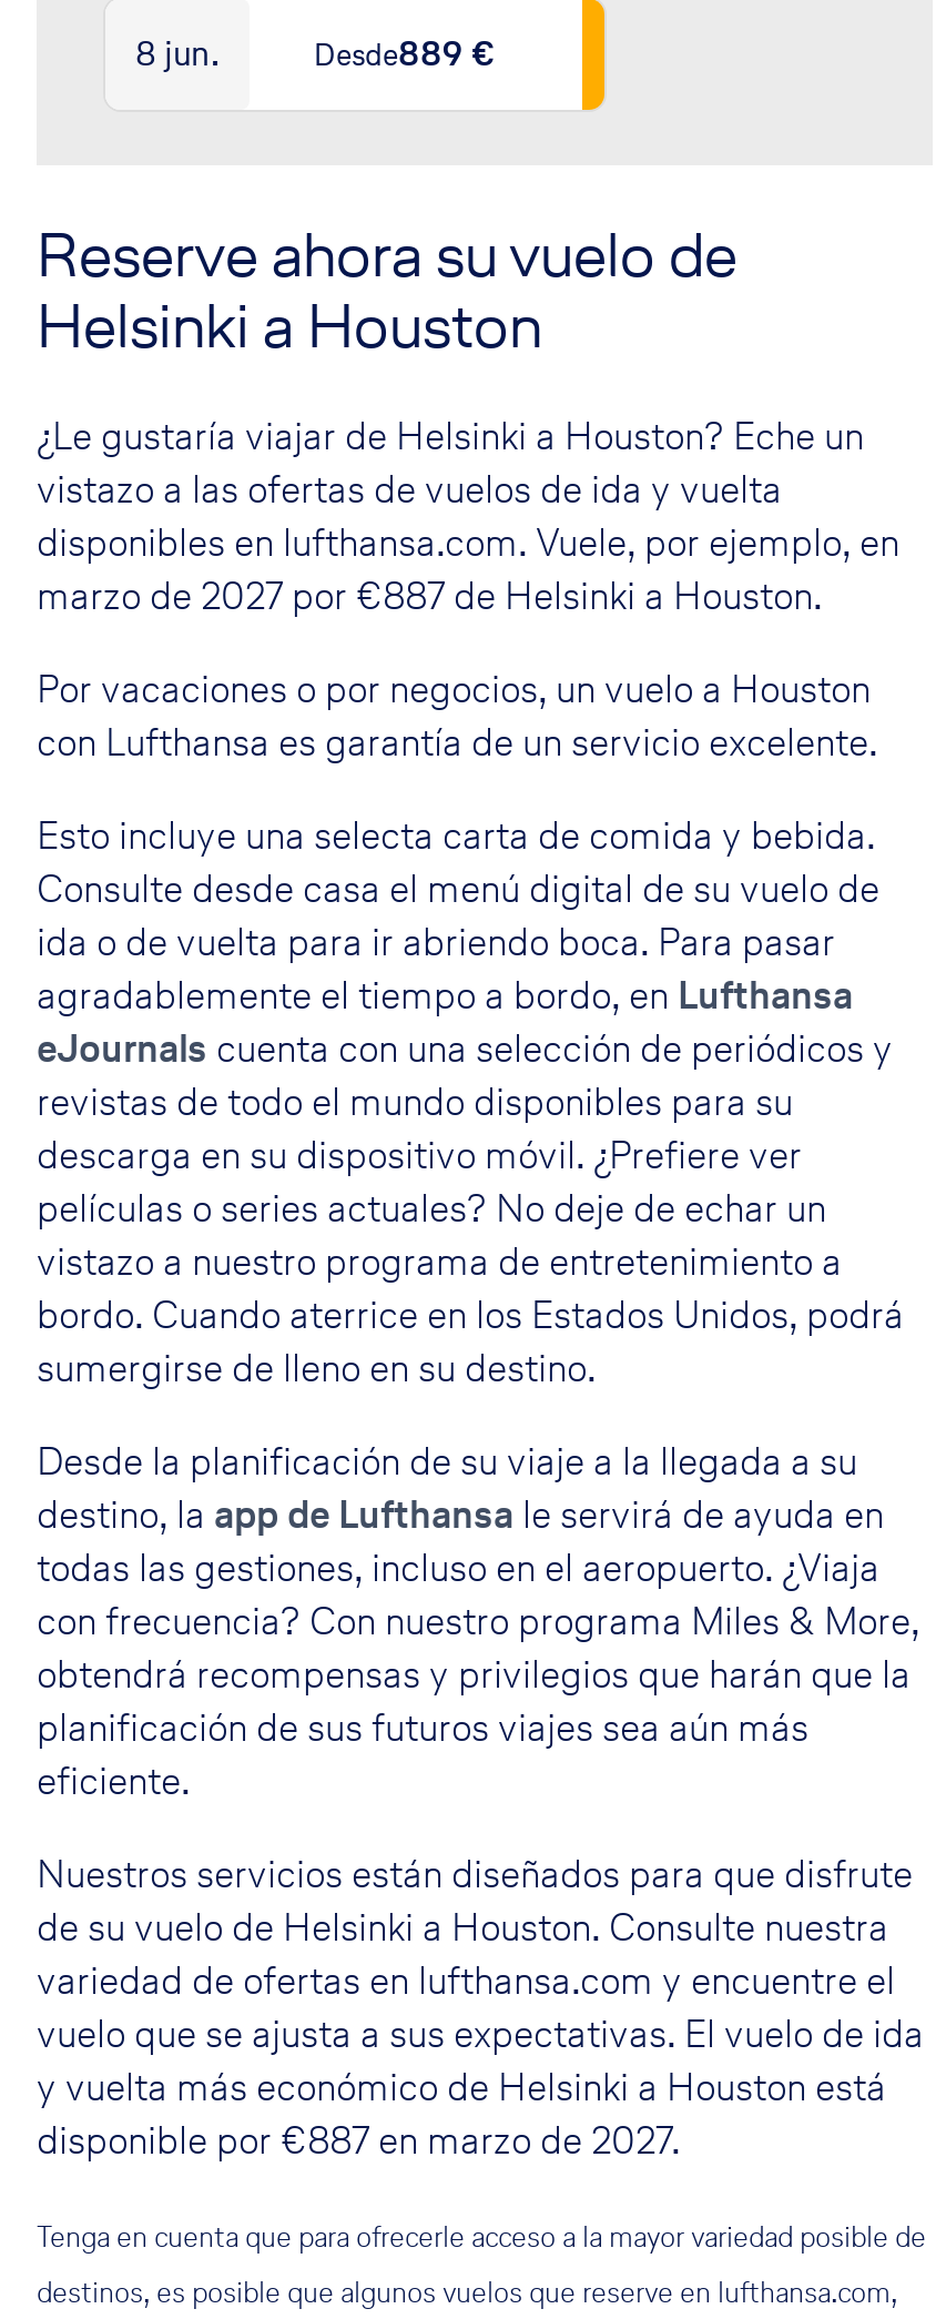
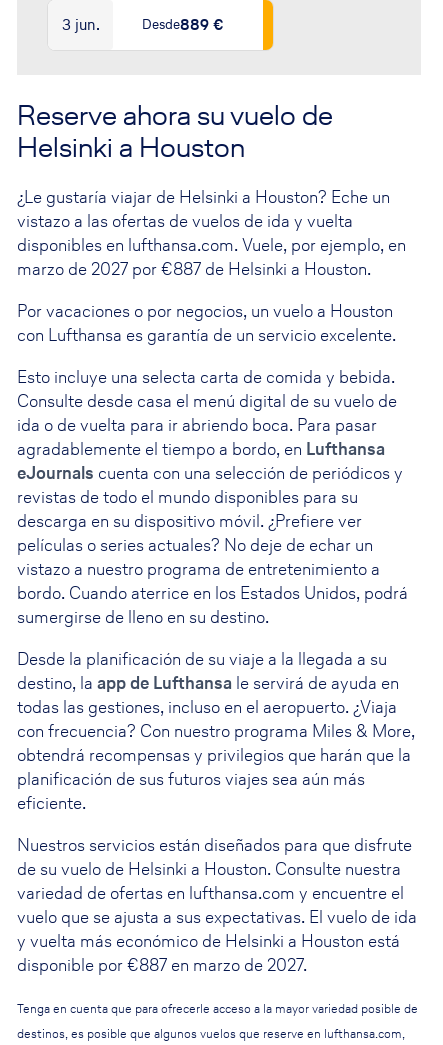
[135,30,220,77] 8 jun. -> [61,14,99,35] 3 jun.

